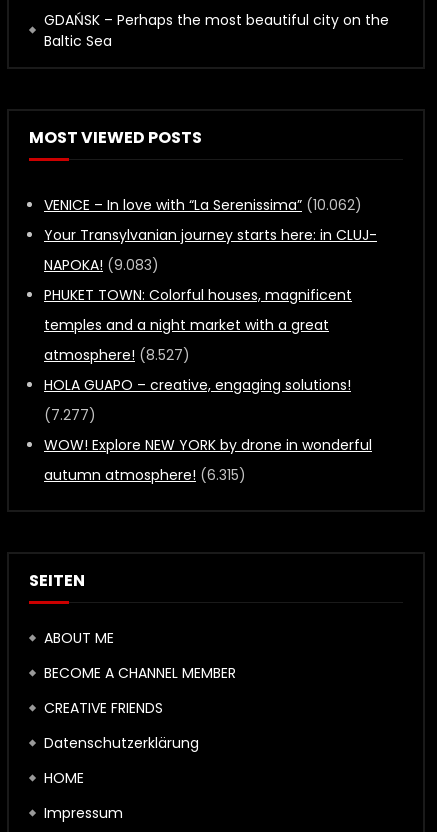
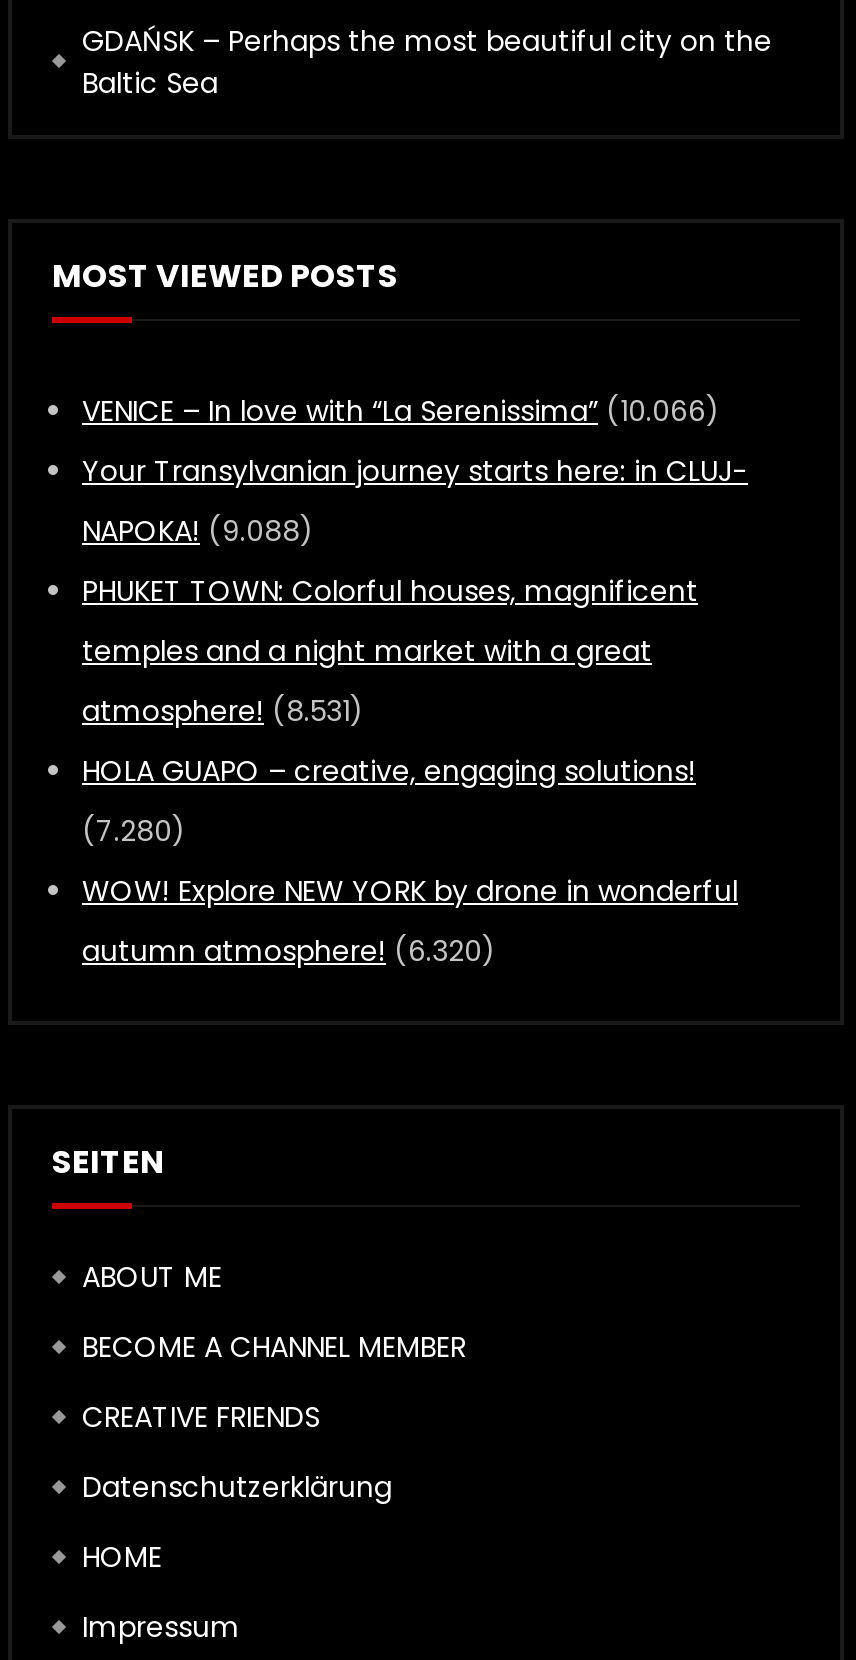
[44,195,362,215] VENICE – In love with “La Serenissima” (10.062) -> [82,391,720,431] VENICE – In love with “La Serenissima” (10.066)
[44,255,159,275] NAPOKA! (9.083) -> [82,511,314,551] NAPOKA! (9.088)
[44,345,190,365] atmosphere! (8.527) -> [82,691,364,731] atmosphere! (8.531)
[44,405,96,425] (7.277) -> [82,811,186,851] (7.280)
[44,465,246,485] autumn atmosphere! (6.315) -> [82,931,496,971] autumn atmosphere! (6.320)

